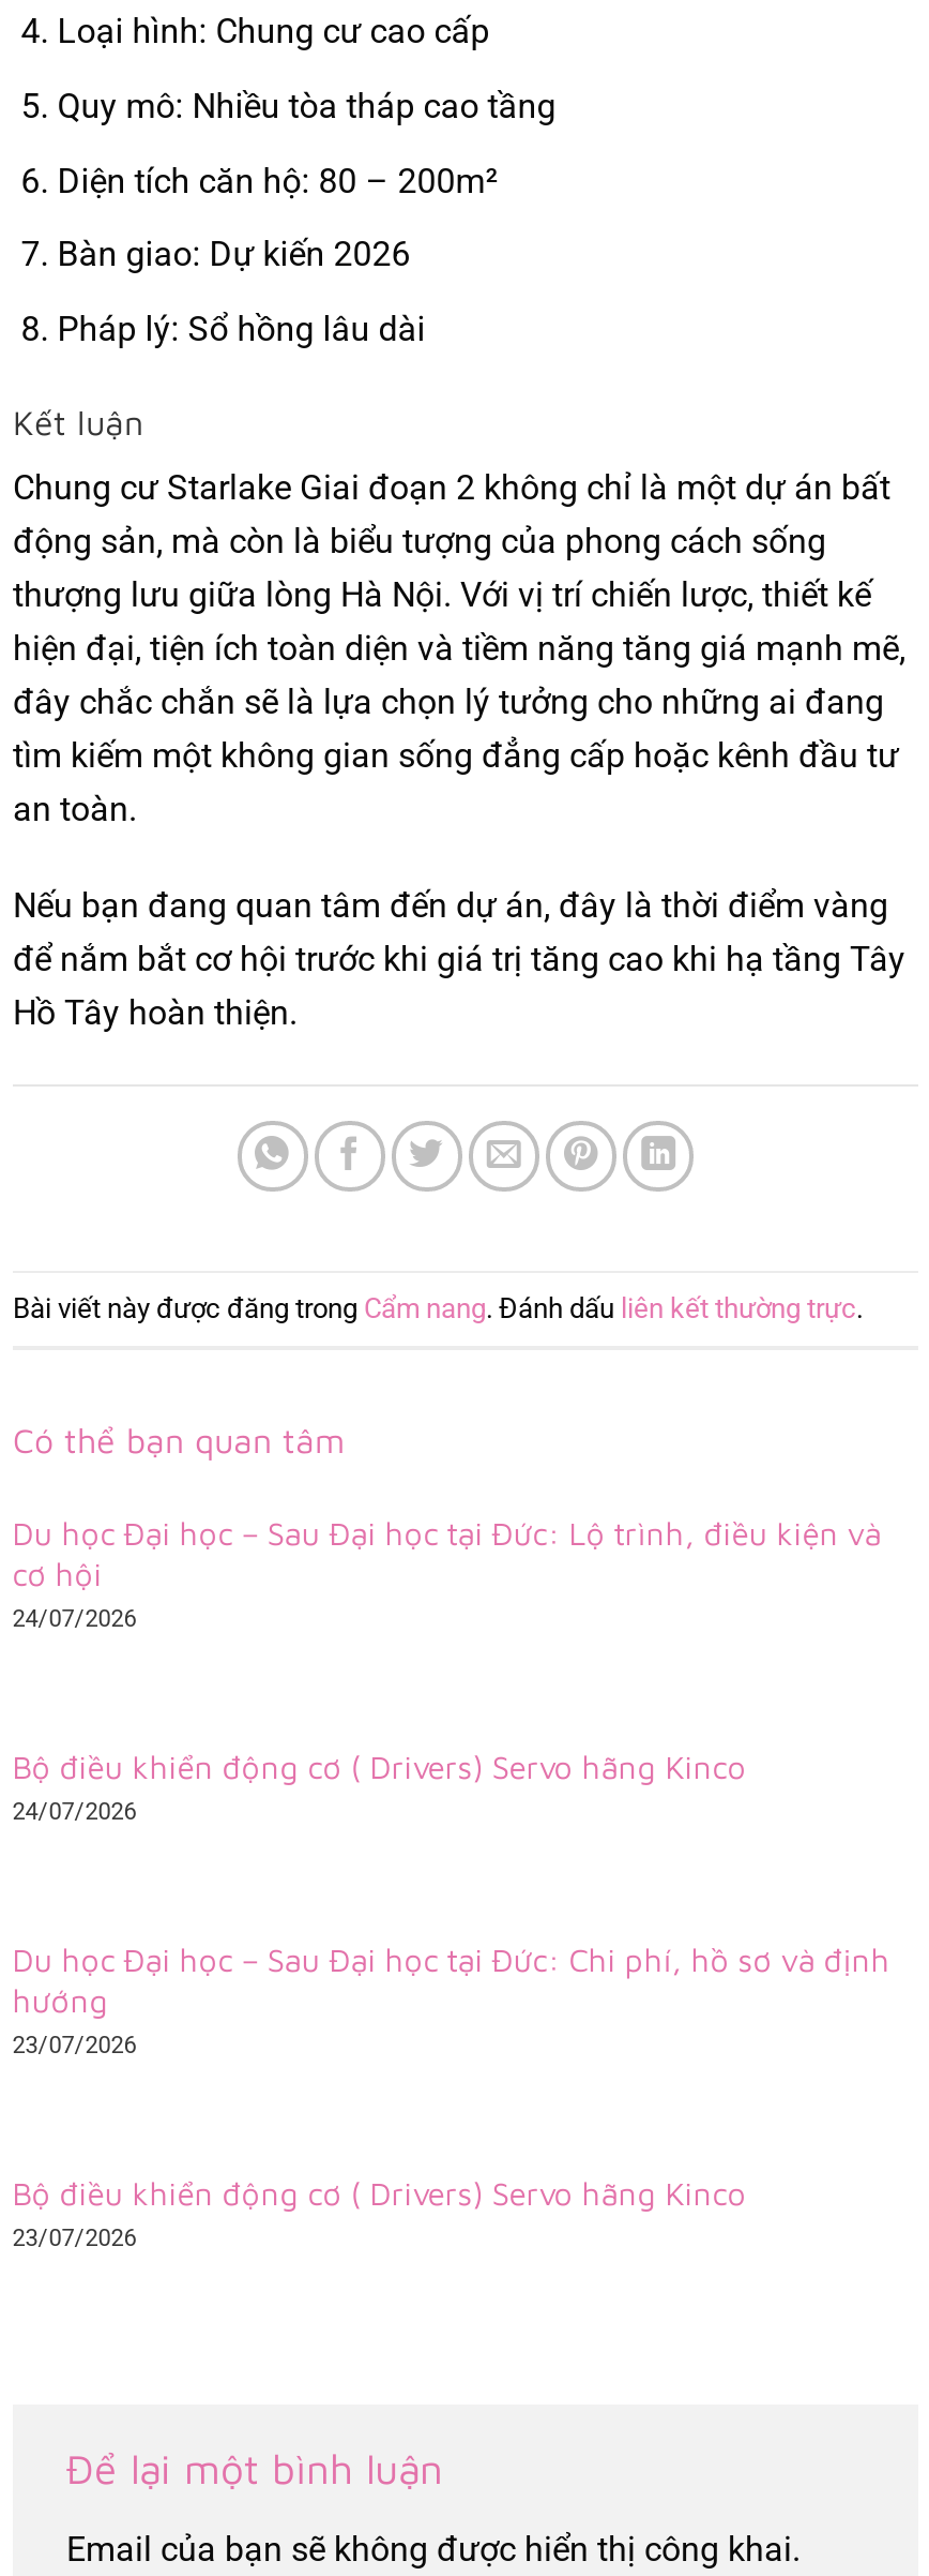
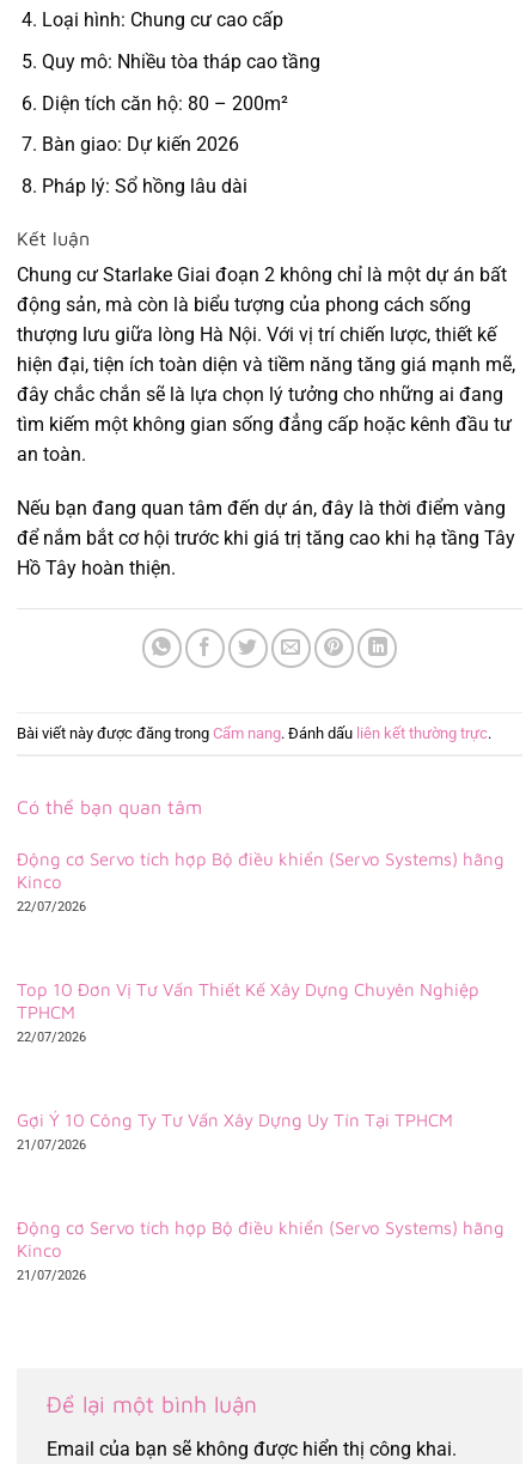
[12,1515,881,1633] Du học Đại học – Sau Đại học tại Đức: Lộ trình, điều kiện và | cơ hội | 24/07/2026 -> [16,849,504,914] Động cơ Servo tích hợp Bộ điều khiển (Servo Systems) hãng | Kinco | 22/07/2026
[12,1749,747,1826] Bộ điều khiển động cơ ( Drivers) Servo hãng Kinco | 24/07/2026 -> [16,979,479,1045] Top 10 Đơn Vị Tư Vấn Thiết Kế Xây Dựng Chuyên Nghiệp | TPHCM | 22/07/2026
[12,1942,890,2060] Du học Đại học – Sau Đại học tại Đức: Chi phí, hồ sơ và định | hướng | 23/07/2026 -> [16,1110,453,1153] Gợi Ý 10 Công Ty Tư Vấn Xây Dựng Uy Tín Tại TPHCM | 21/07/2026
[12,2176,747,2253] Bộ điều khiển động cơ ( Drivers) Servo hãng Kinco | 23/07/2026 -> [16,1218,504,1284] Động cơ Servo tích hợp Bộ điều khiển (Servo Systems) hãng | Kinco | 21/07/2026

